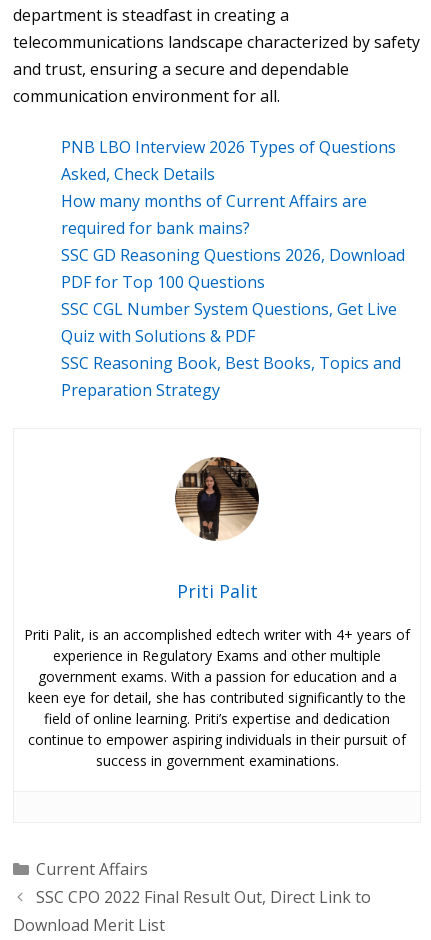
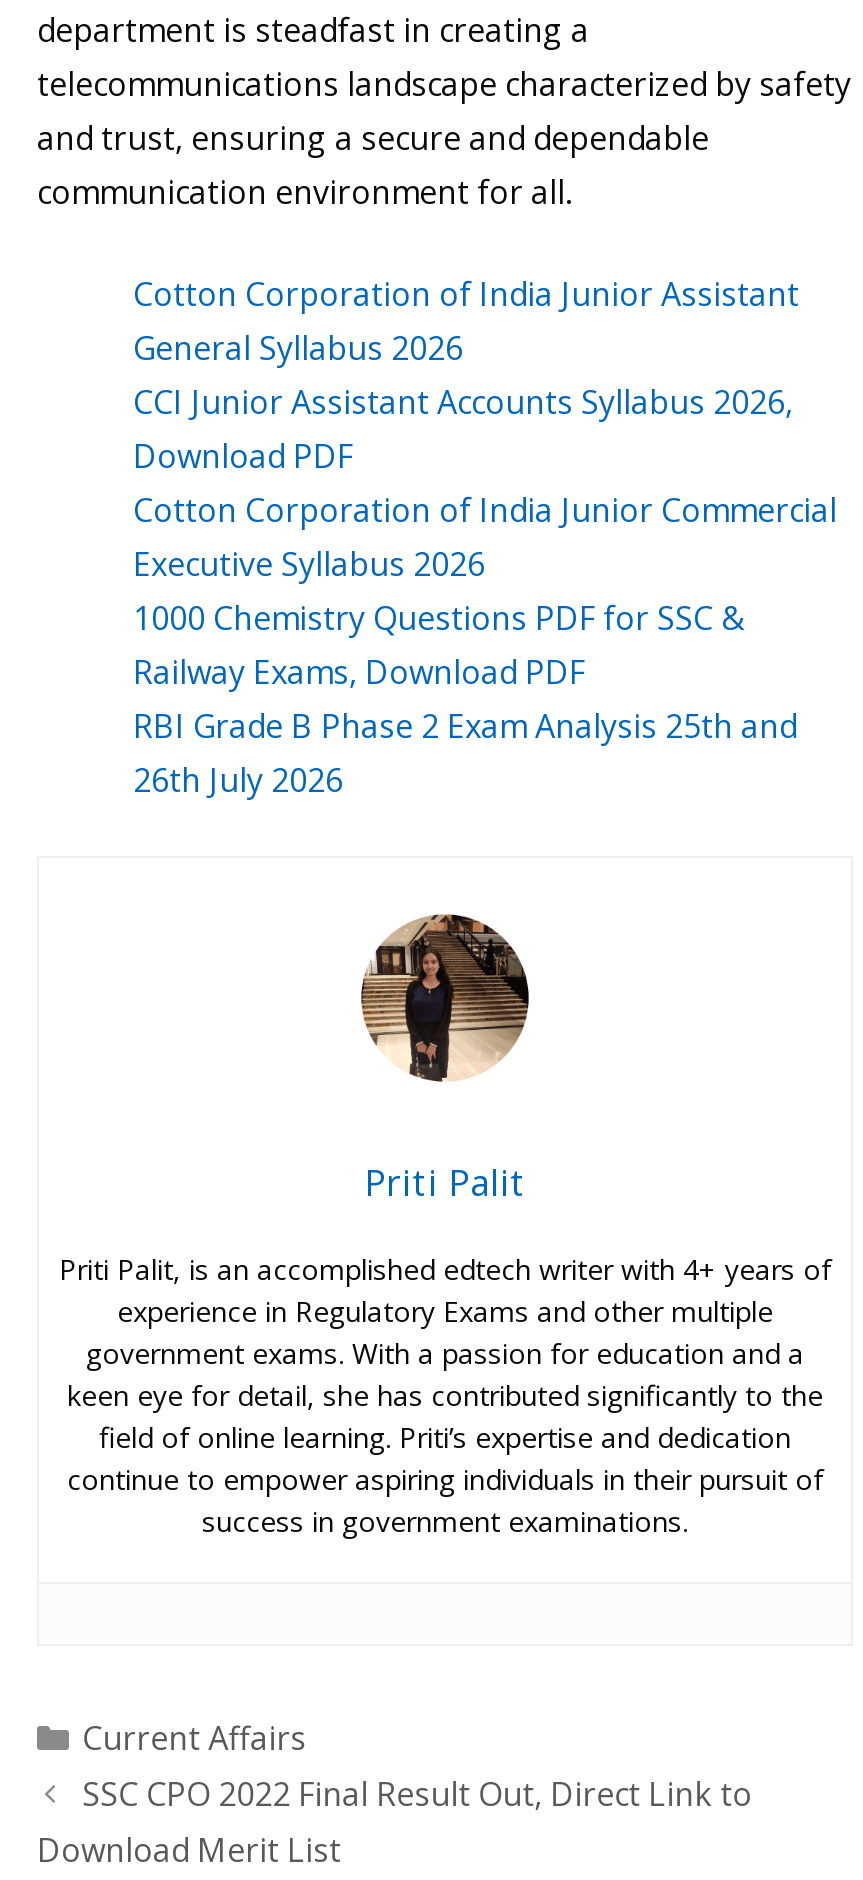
[61,135,405,400] PNB LBO Interview 2026 Types of Questions | Asked, Check Details | How many months of Current Affairs are | required for bank mains? | SSC GD Reasoning Questions 2026, Download | PDF for Top 100 Questions | SSC CGL Number System Questions, Get Live | Quiz with Solutions & PDF | SSC Reasoning Book, Best Books, Topics and | Preparation Strategy -> [133,271,837,801] Cotton Corporation of India Junior Assistant | General Syllabus 2026 | CCI Junior Assistant Accounts Syllabus 2026, | Download PDF | Cotton Corporation of India Junior Commercial | Executive Syllabus 2026 | 1000 Chemistry Questions PDF for SSC & | Railway Exams, Download PDF | RBI Grade B Phase 2 Exam Analysis 25th and | 26th July 2026

